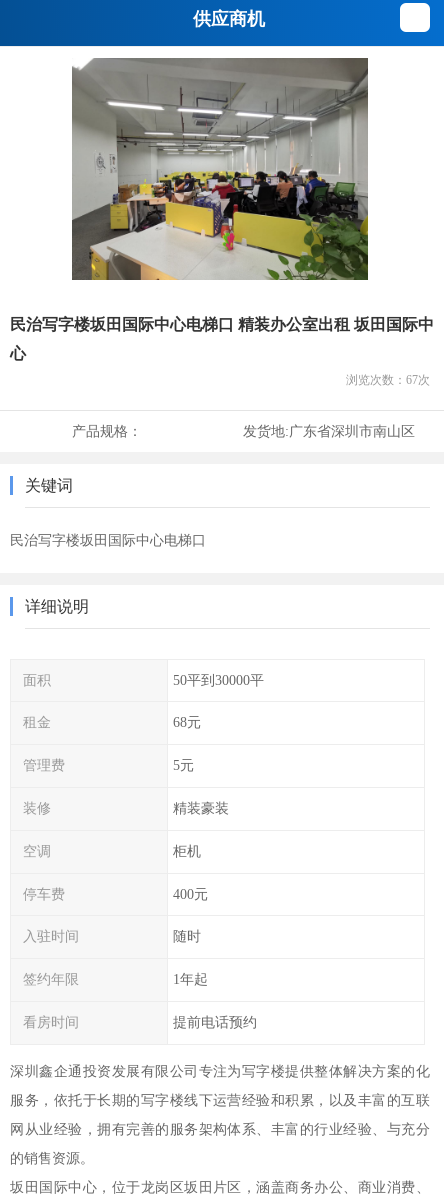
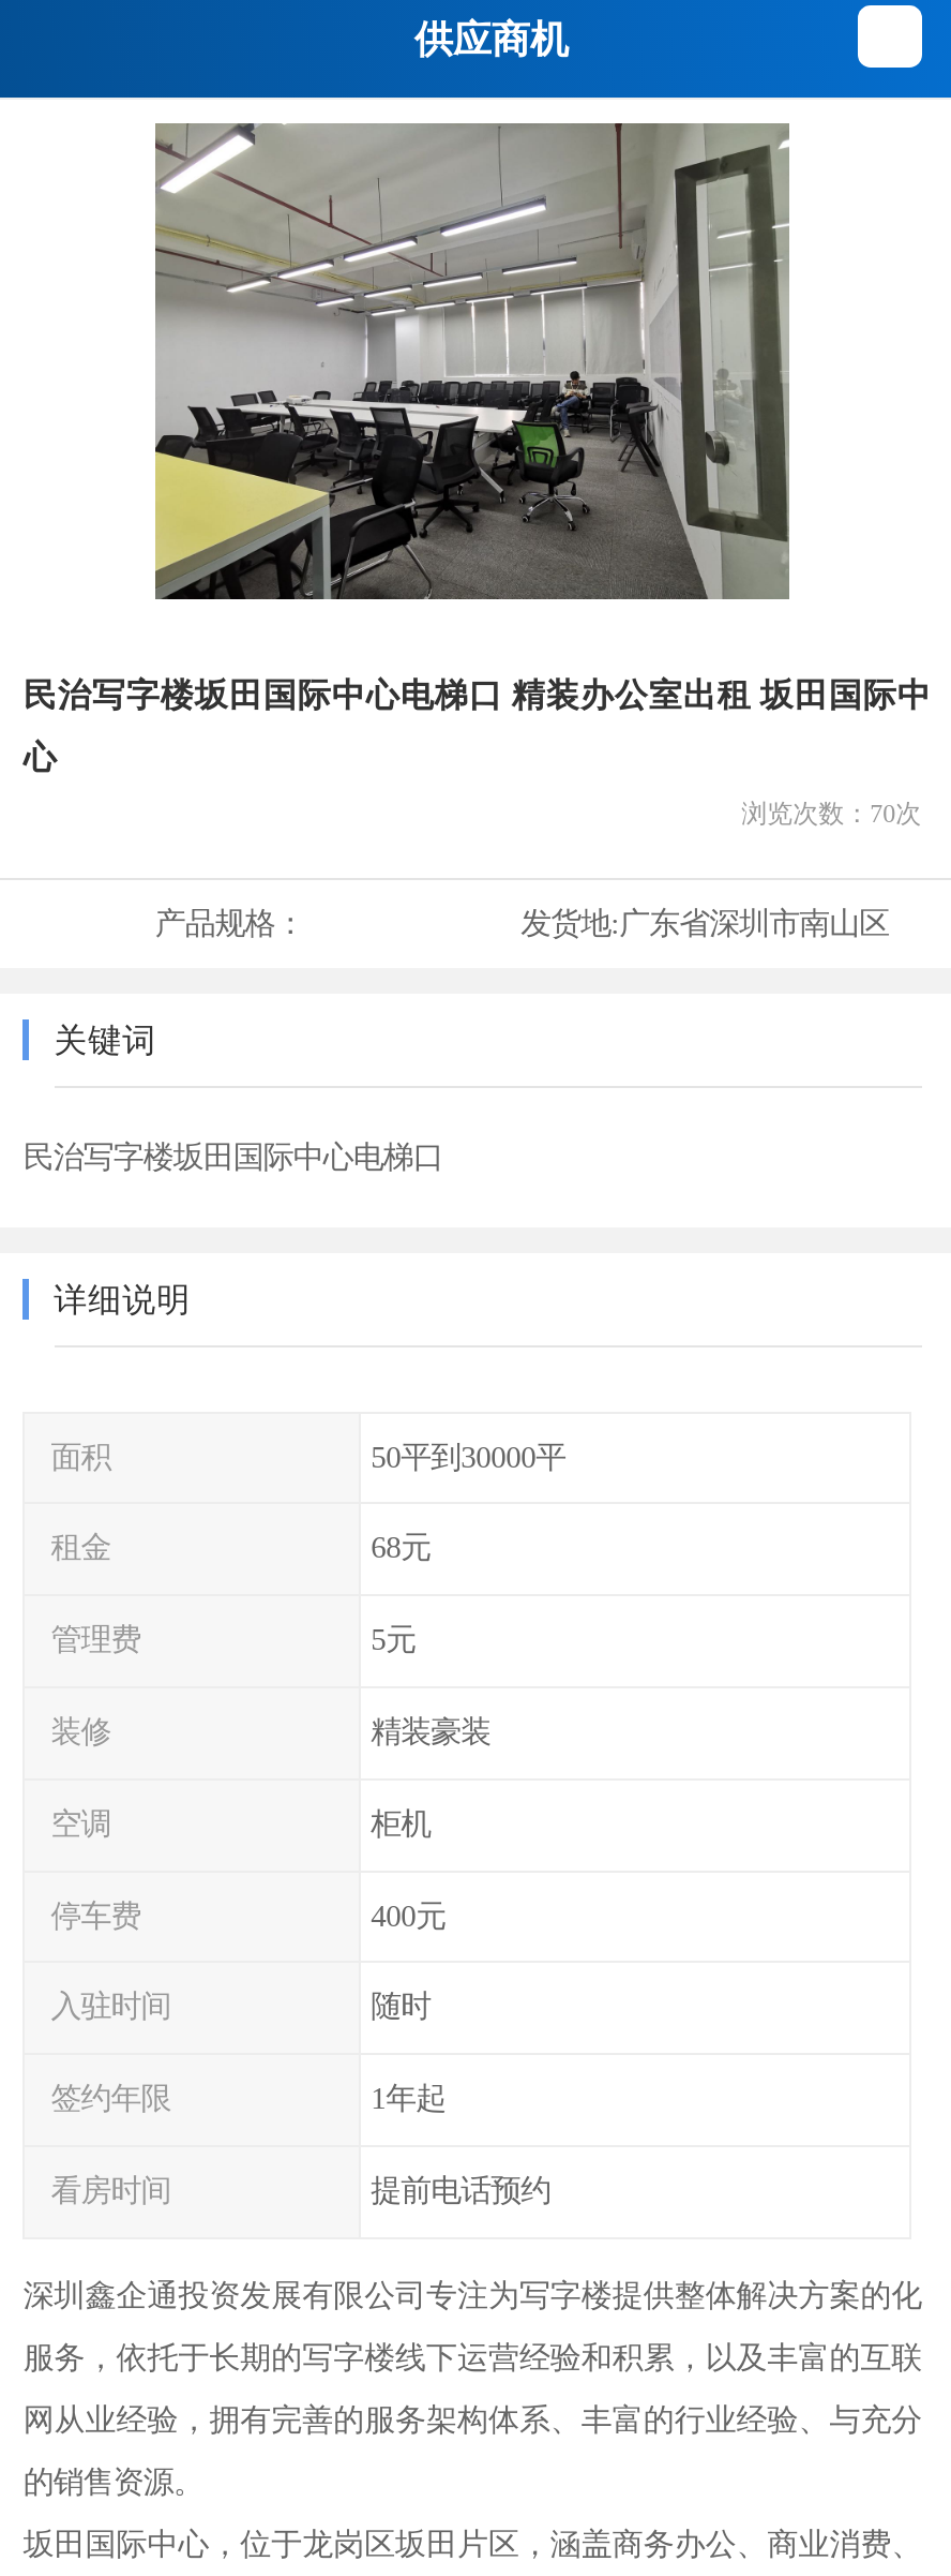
[71,58,369,281] [image] -> [153,121,789,601] [image]
[346,373,430,387] 浏览次数：67次 -> [742,798,921,828] 浏览次数：70次

